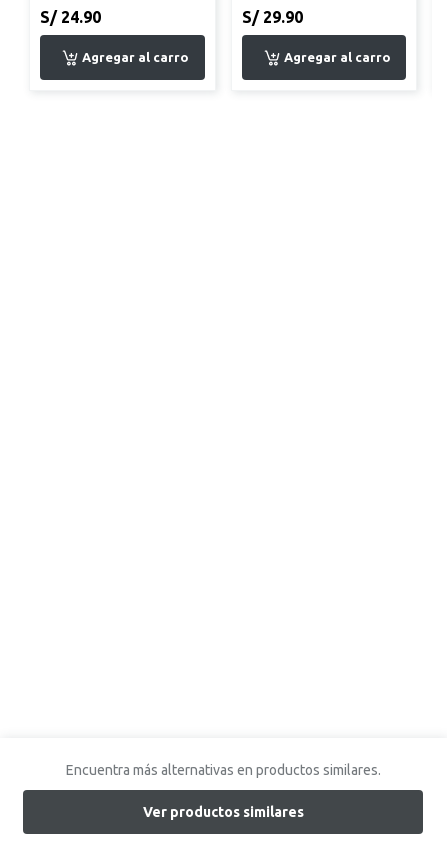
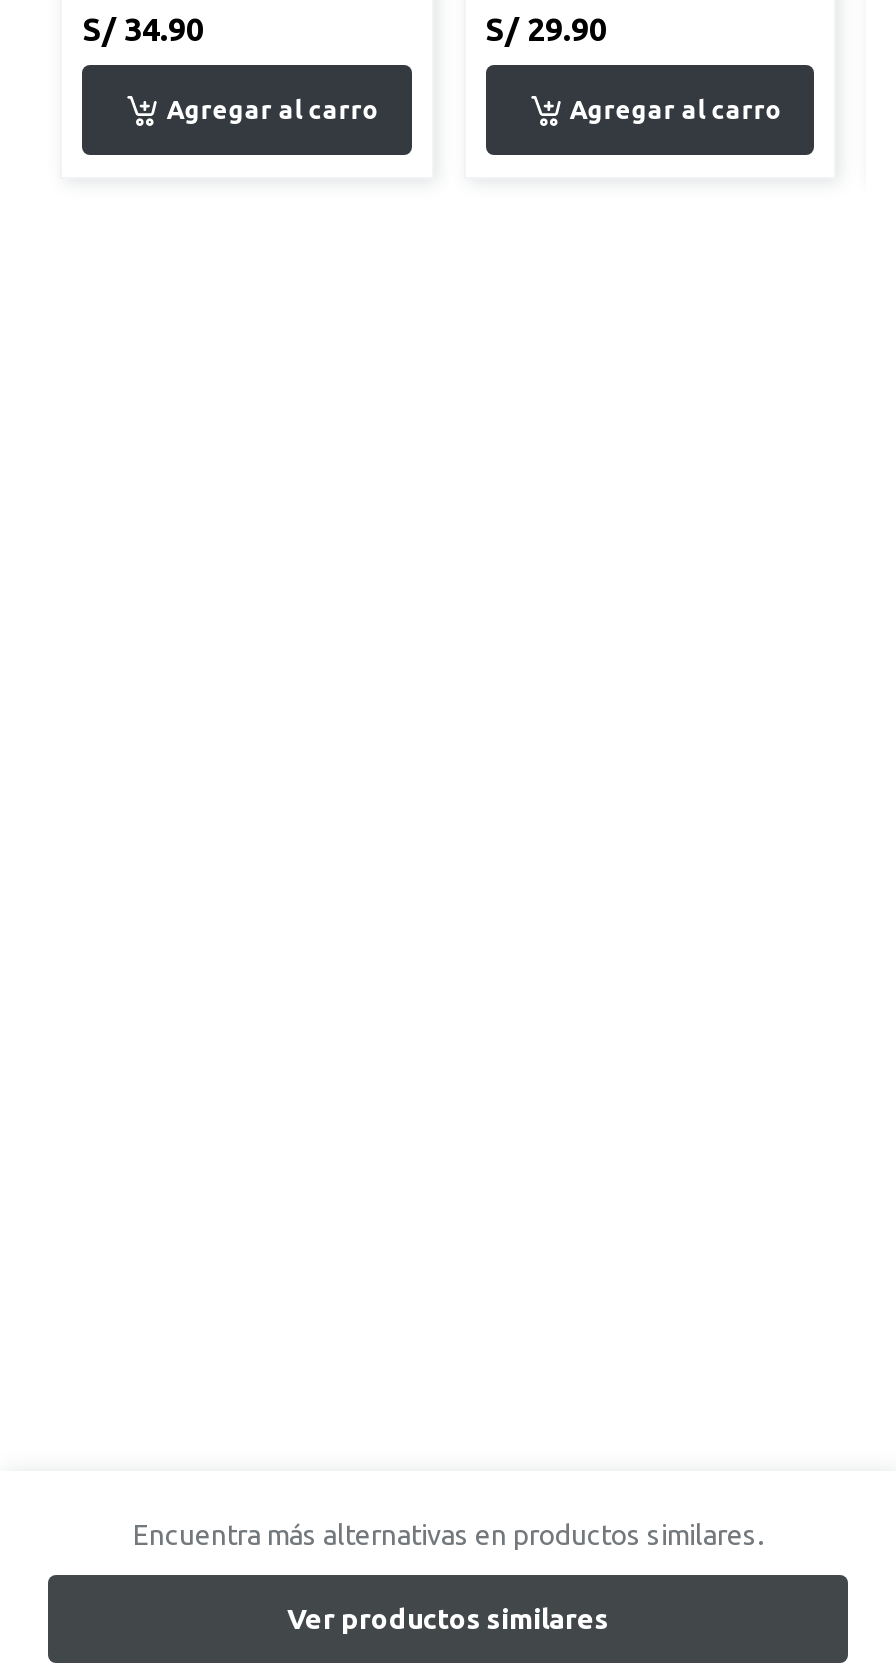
[40,8,101,26] S/ 24.90 -> [82,11,204,47] S/ 34.90

